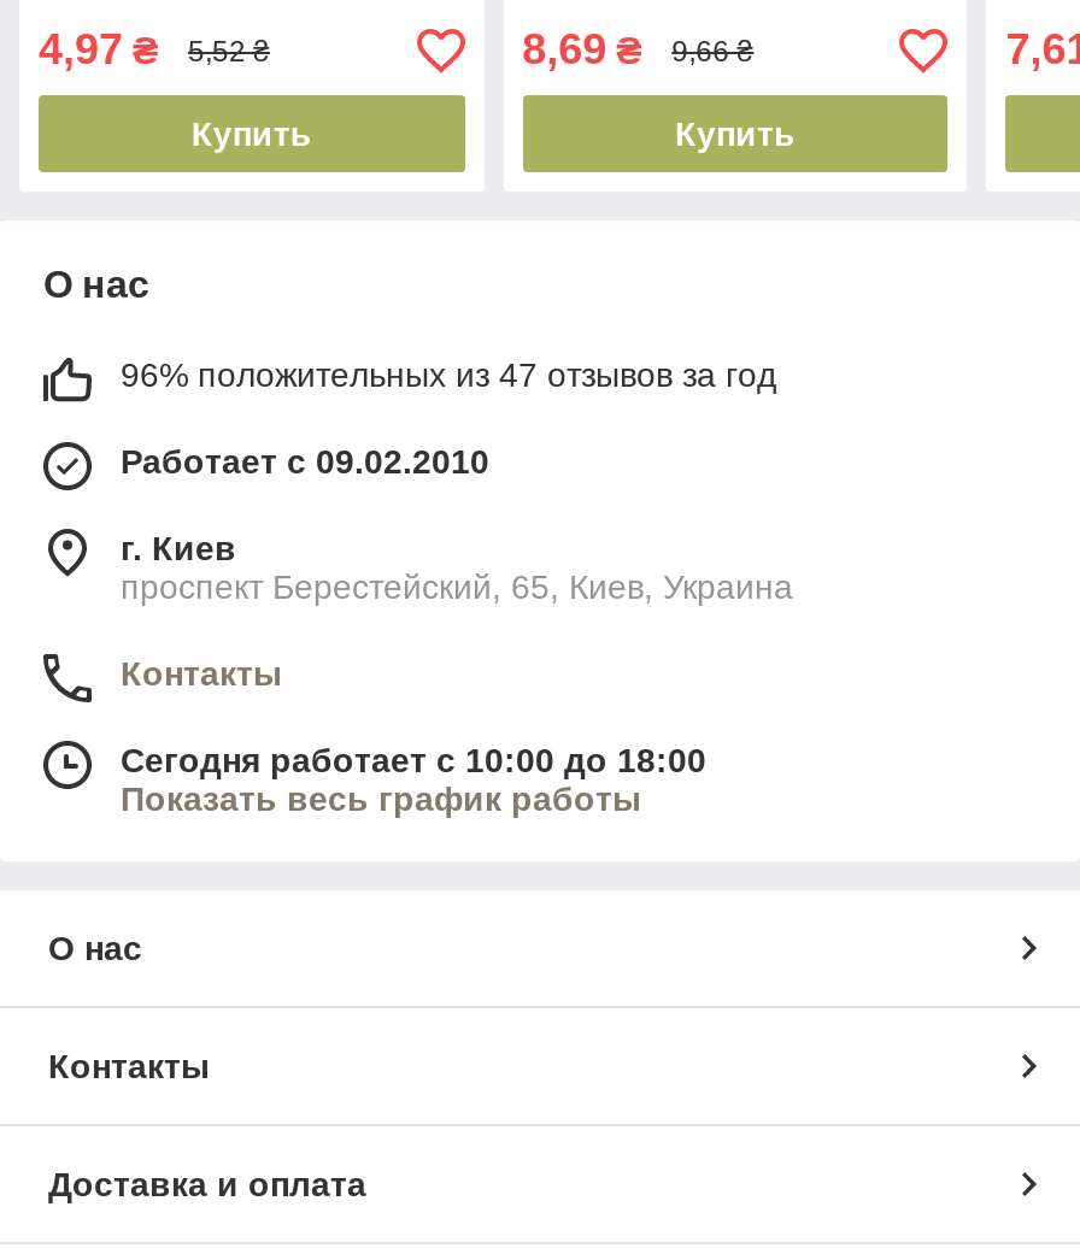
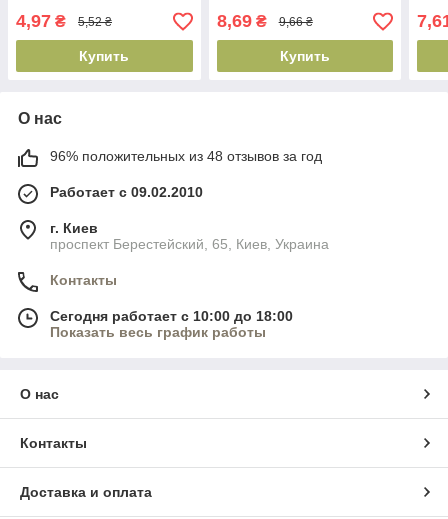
[121,355,776,394] 96% положительных из 47 отзывов за год -> [50,148,322,164] 96% положительных из 48 отзывов за год

